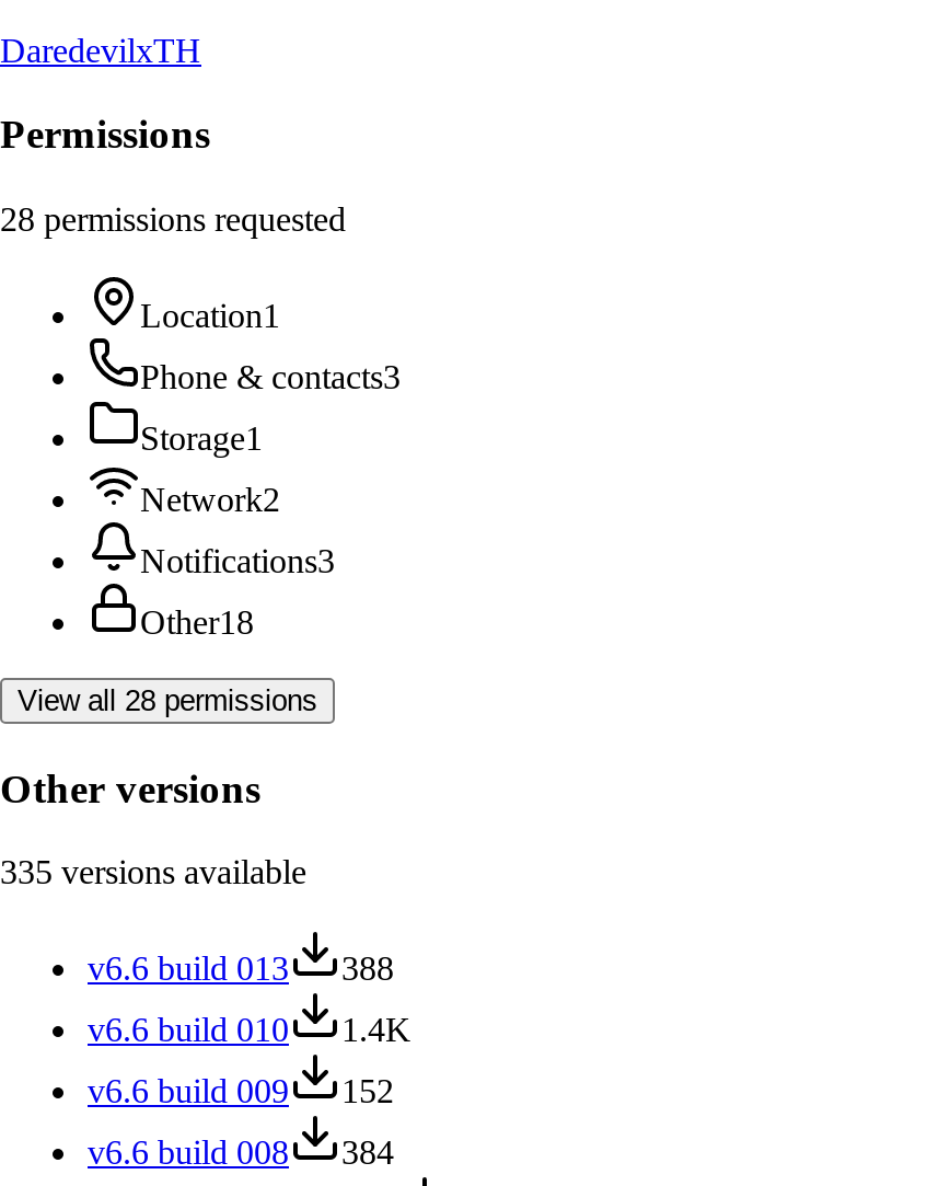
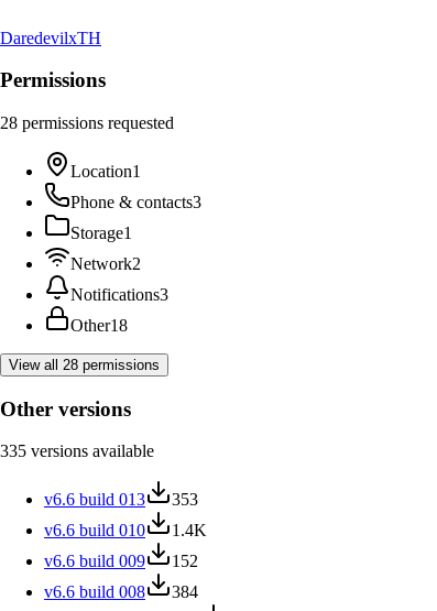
[88,950,394,988] v6.6 build 013 388 -> [44,490,198,509] v6.6 build 013 353

